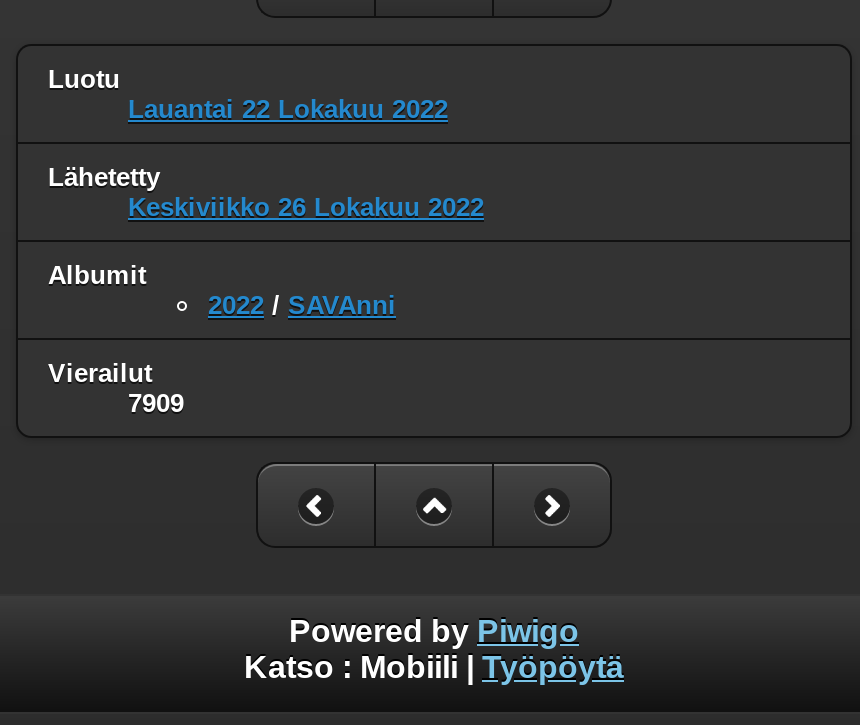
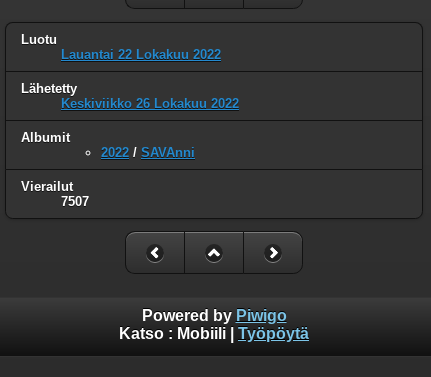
[128,387,184,417] 7909 -> [61,194,89,209] 7507

